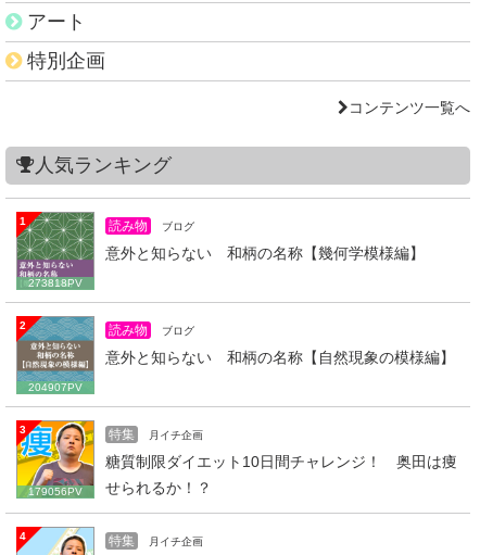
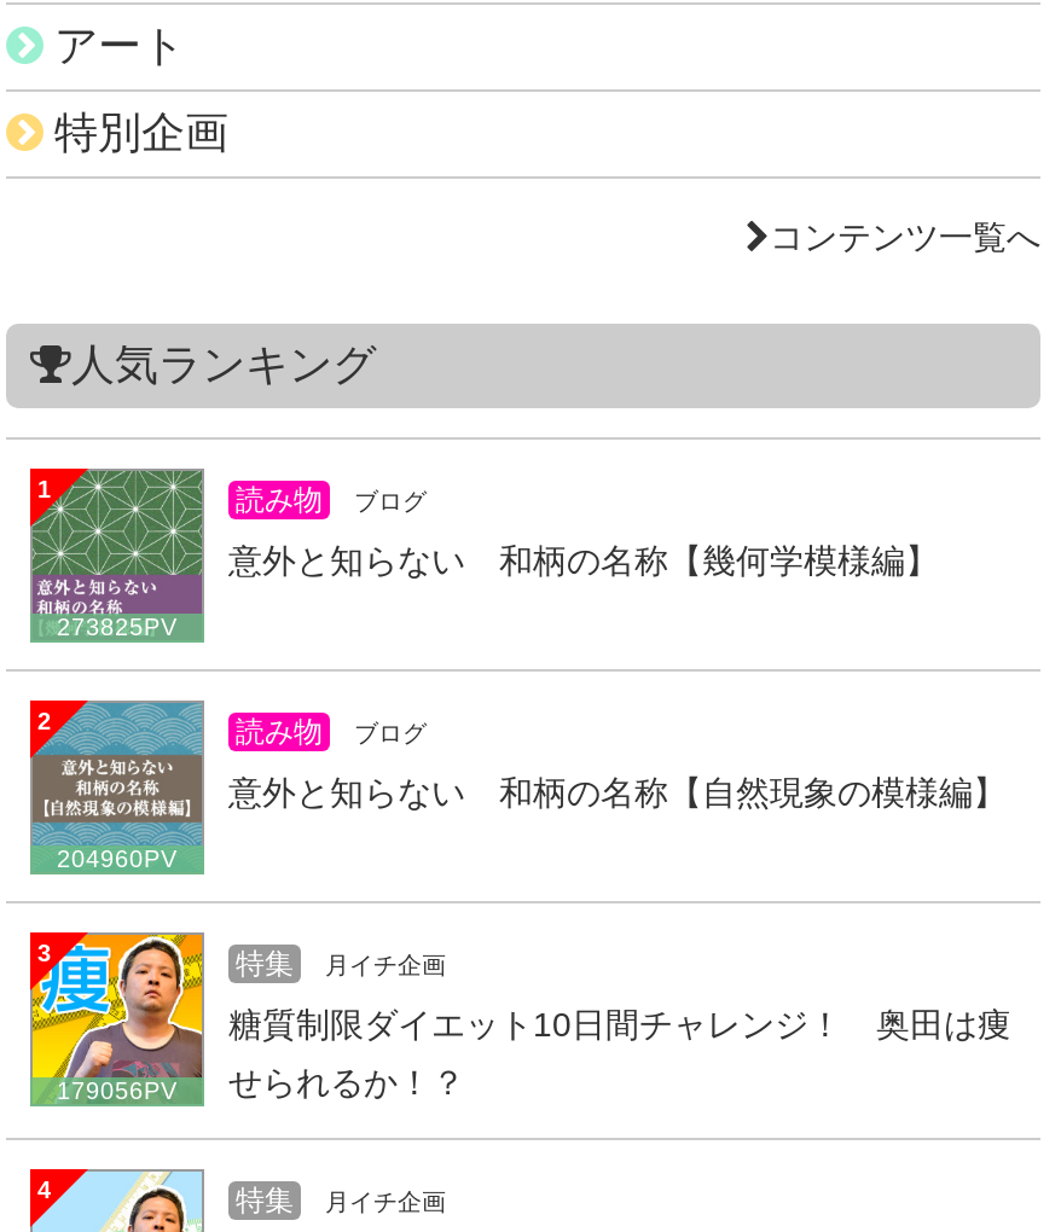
[28,277,83,289] 273818PV -> [57,613,178,640] 273825PV
[28,381,83,393] 204907PV -> [57,845,178,872] 204960PV

